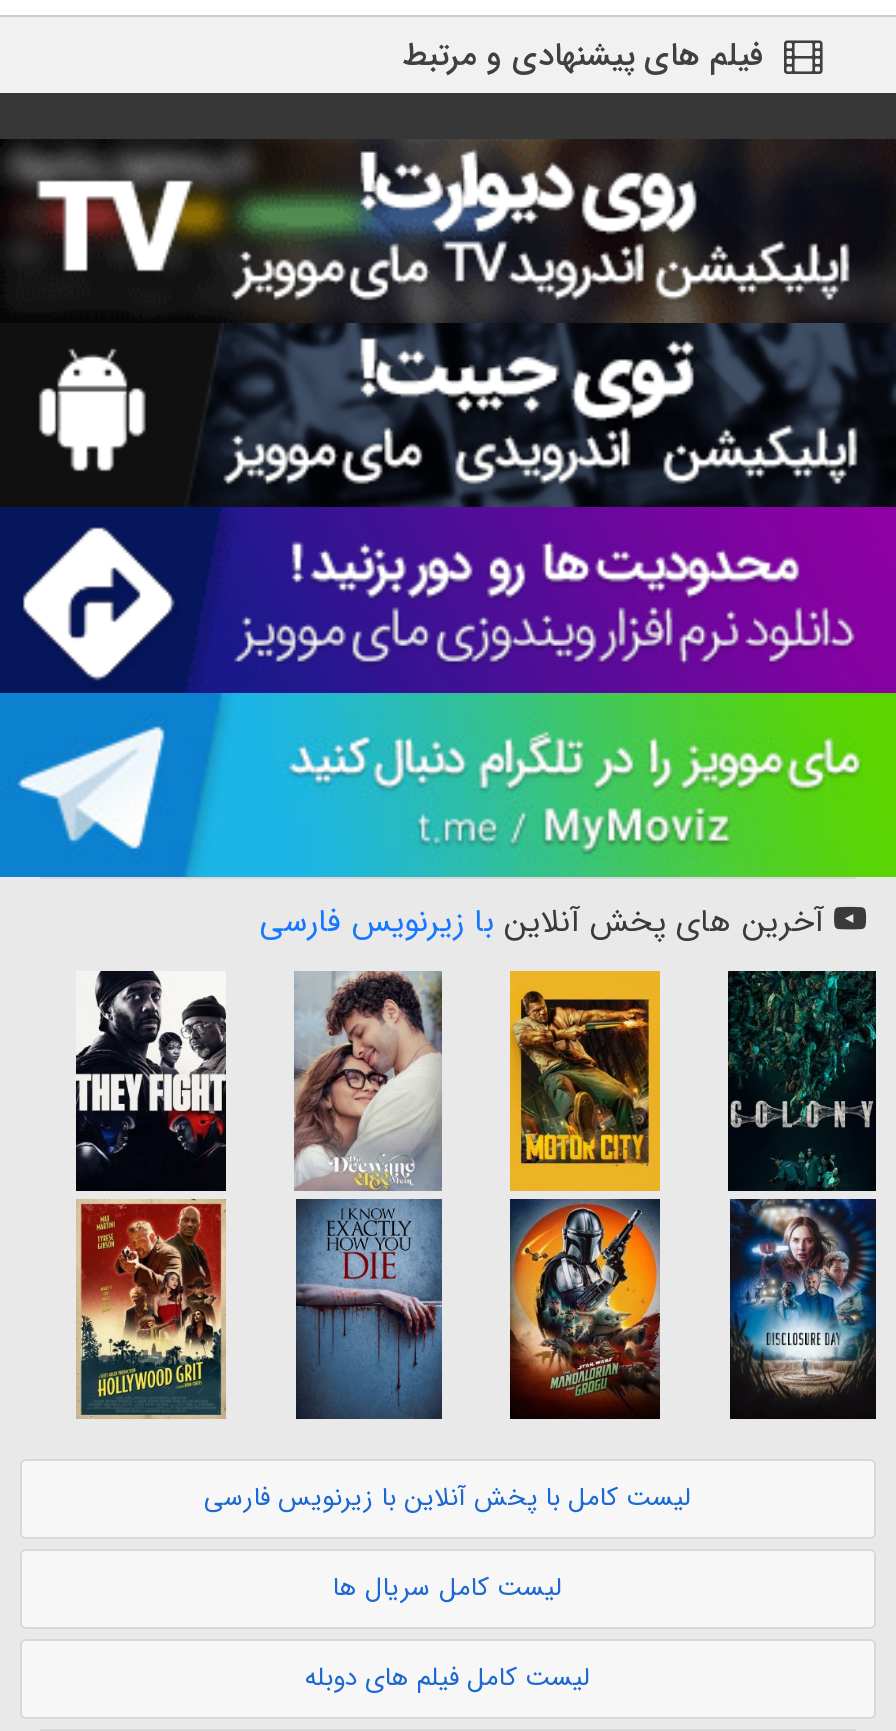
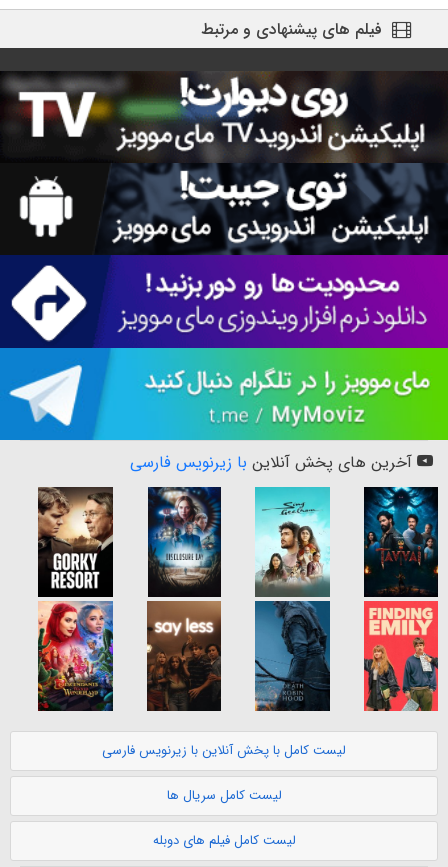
[74,971,226,1173] [image] -> [37,486,114,590] [image]
[294,971,444,1419] [image] -> [147,486,222,711] [image]
[508,969,662,1419] [image] -> [254,486,331,711] [image]
[728,969,878,1421] [image] -> [363,486,439,712] [image]
[76,1199,226,1419] [image] -> [37,600,114,712] [image]

